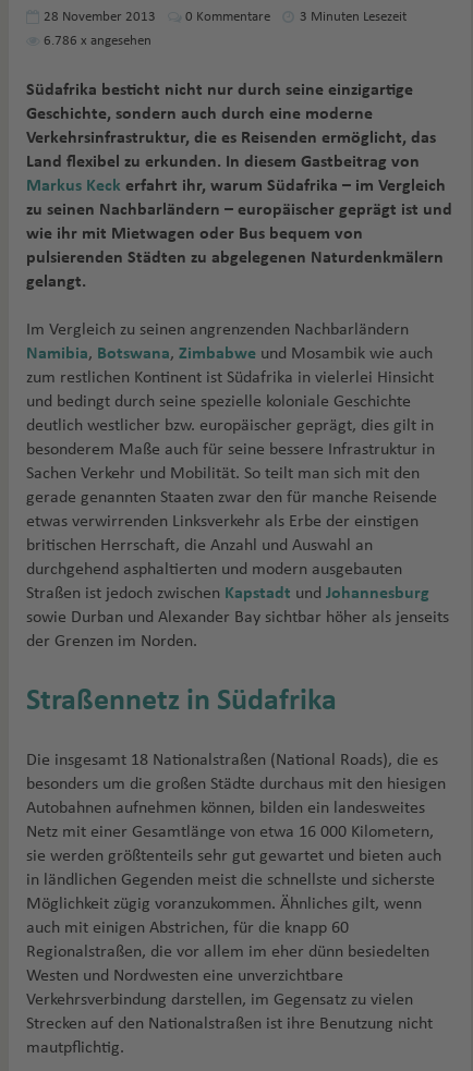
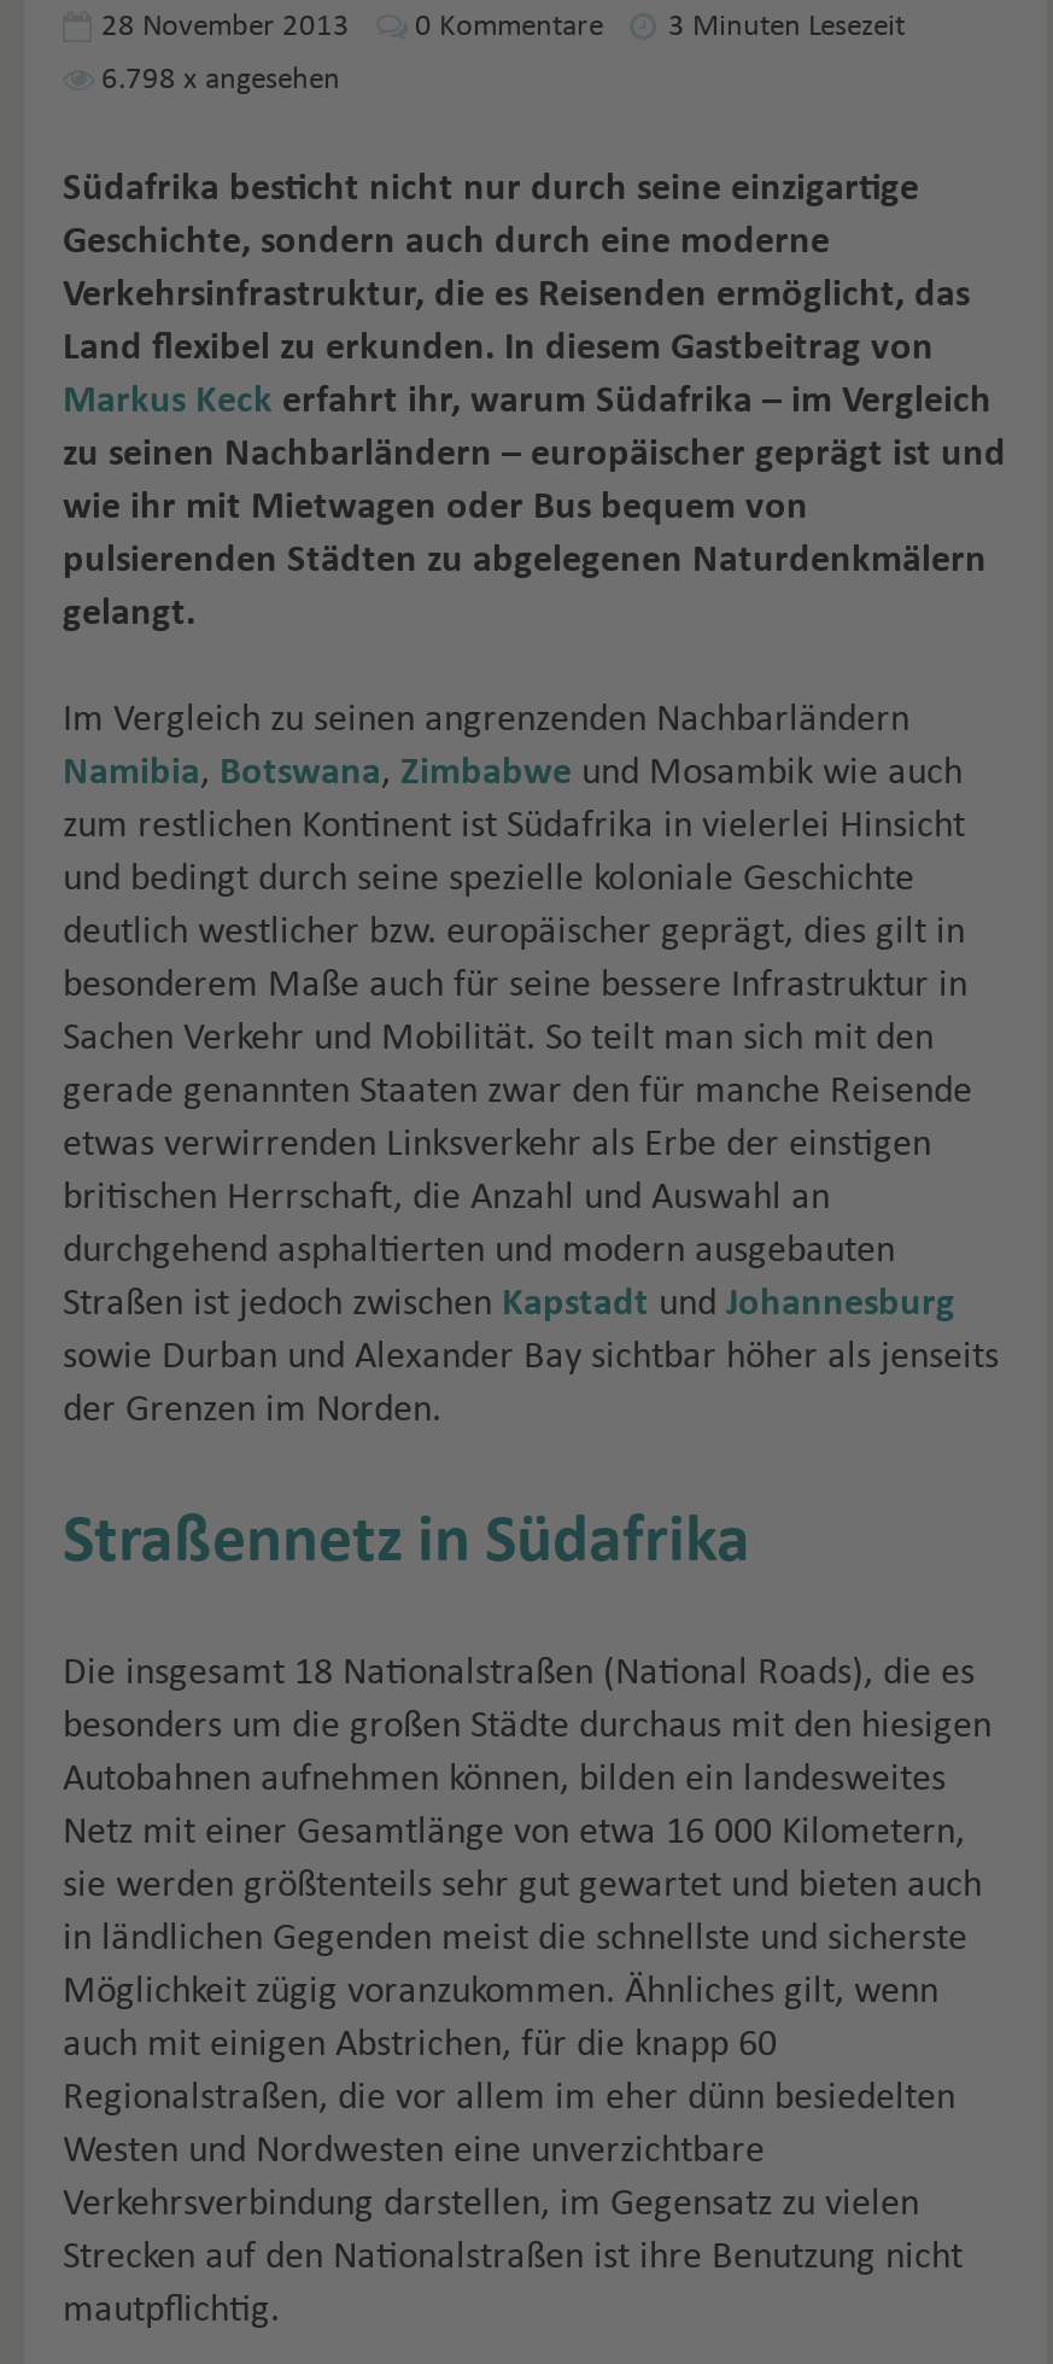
[44,34,151,48] 6.786 x angesehen -> [101,64,340,95] 6.798 x angesehen

